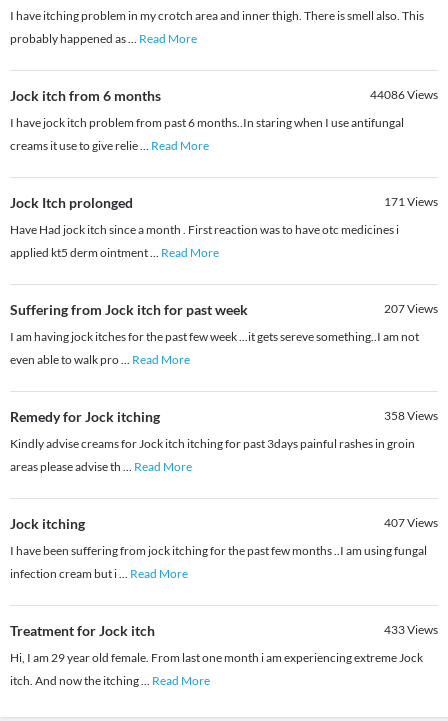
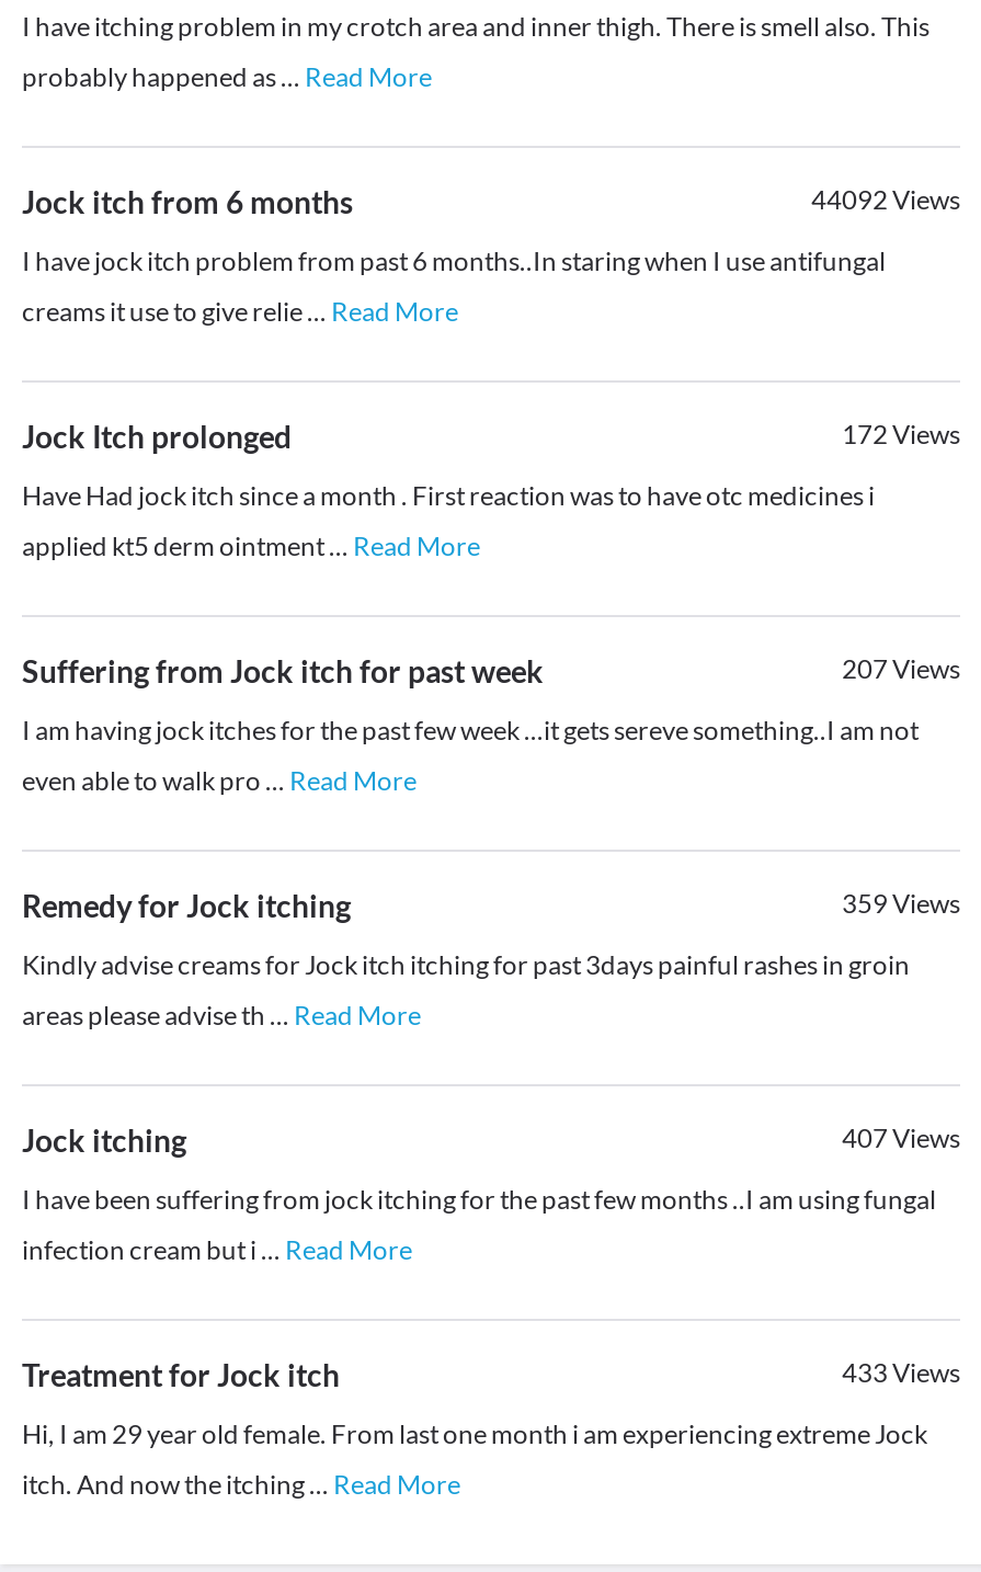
[370,87,438,102] 44086Views -> [811,184,960,217] 44092Views
[384,194,438,209] 171Views -> [842,418,960,451] 172Views
[384,408,438,423] 358Views -> [842,888,960,920] 359Views

